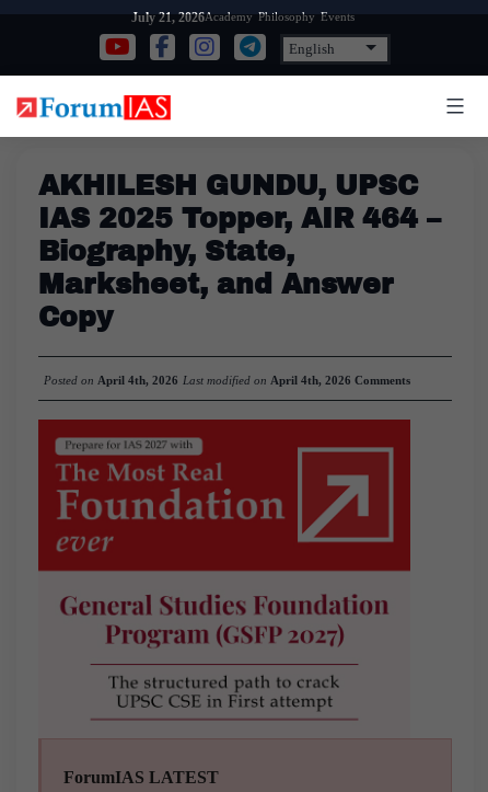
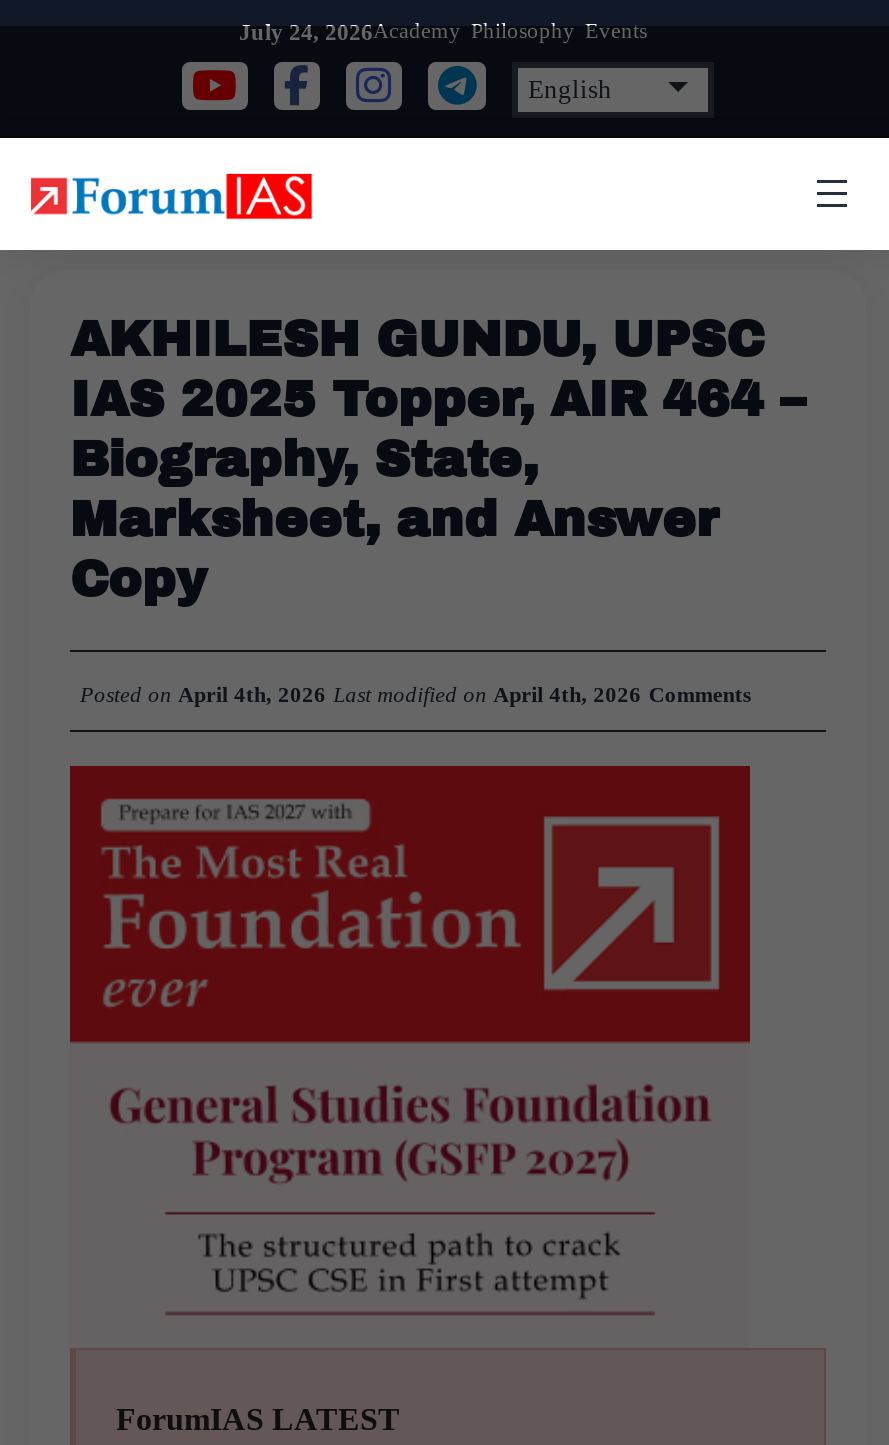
[131,10,354,24] July 21, 2026Academy Philosophy Events -> [239,18,647,44] July 24, 2026Academy Philosophy Events

